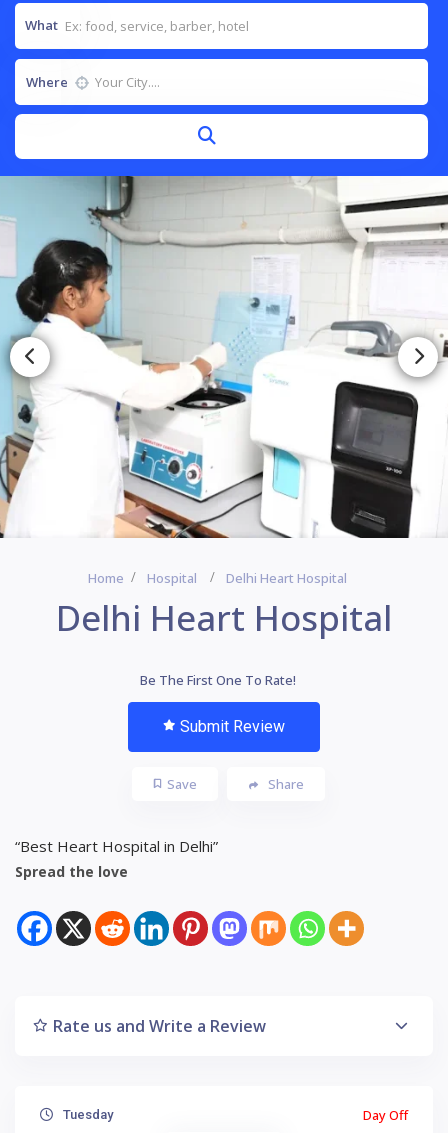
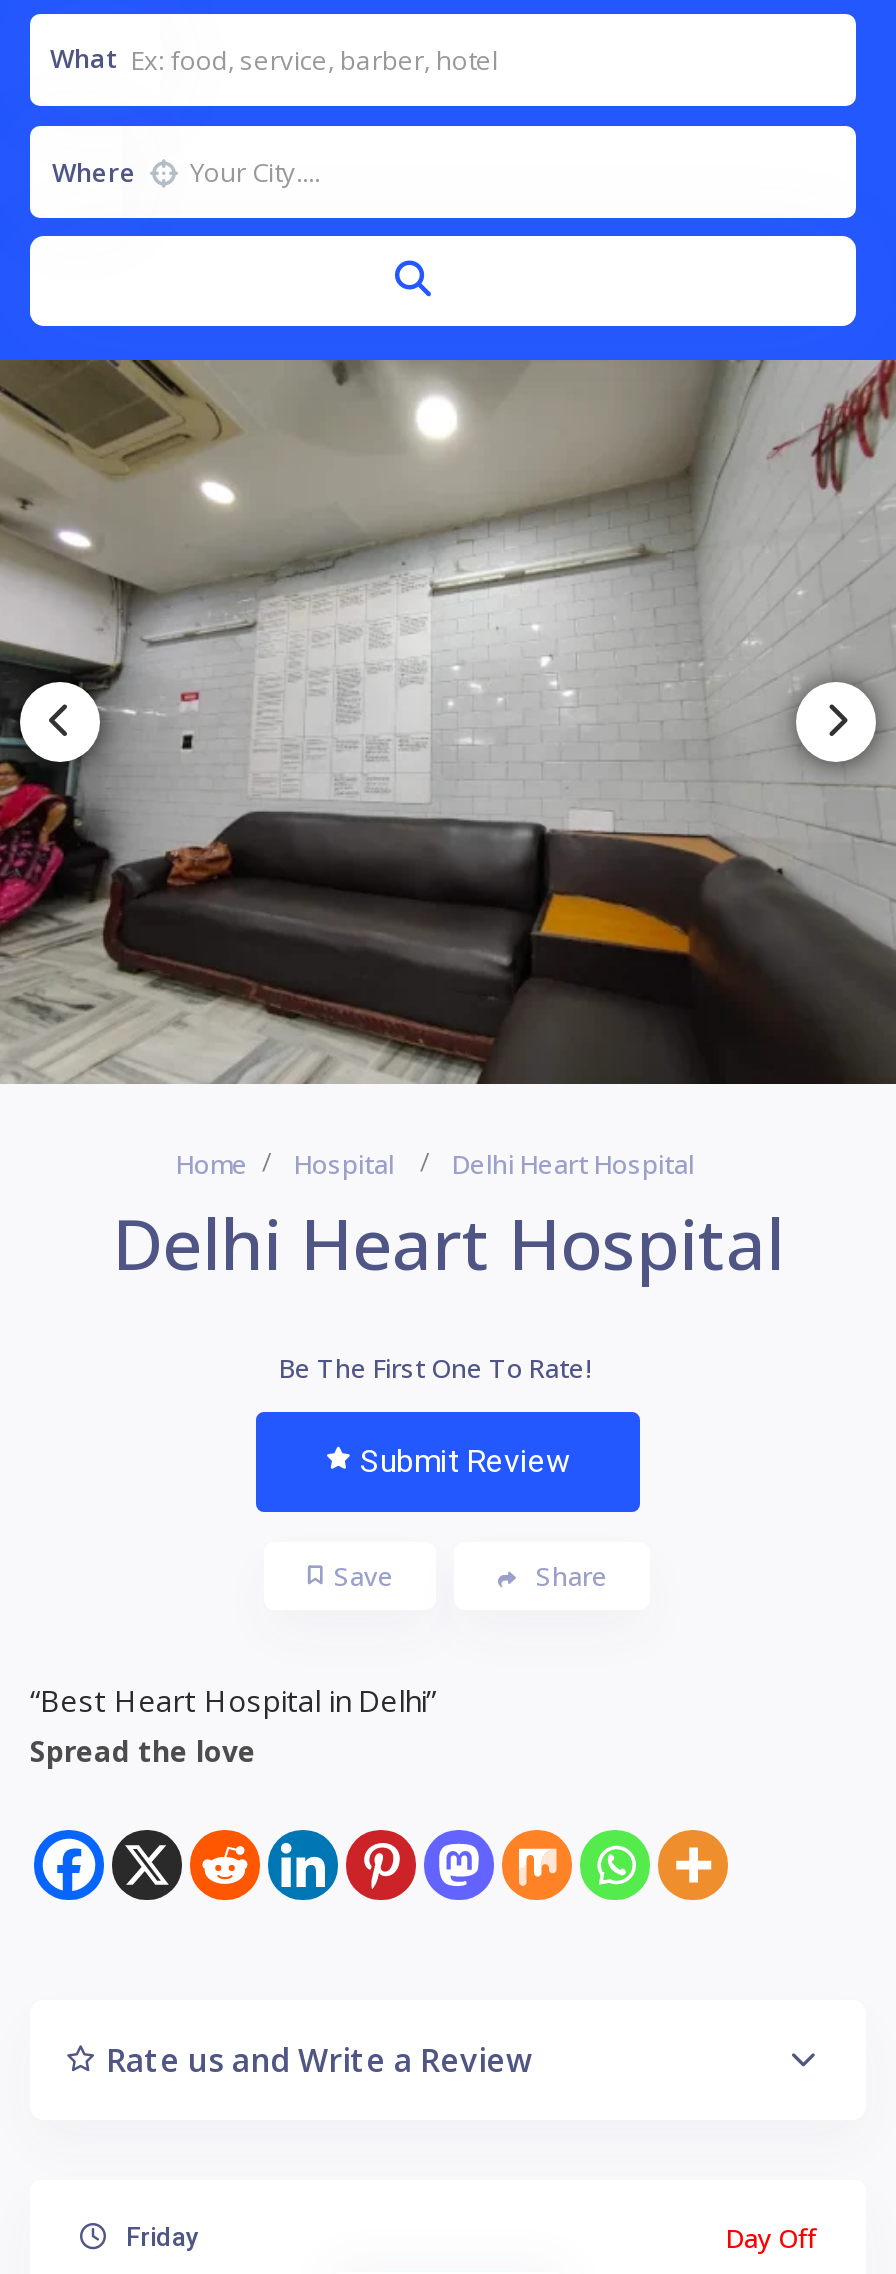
[3,175,445,539] [image] -> [6,358,890,1086] [image]
[60,1107,113,1122] Tuesday -> [120,2222,198,2252] Friday

